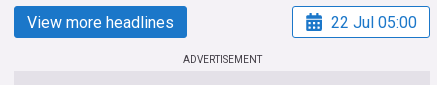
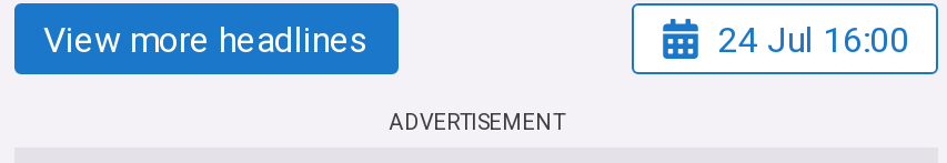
[331,12,417,31] 22 Jul 05:00 -> [718,18,909,60] 24 Jul 16:00

